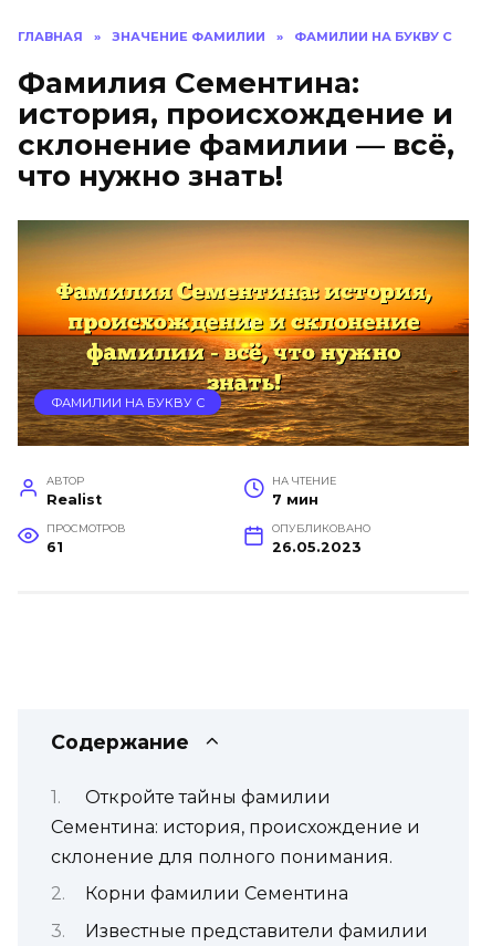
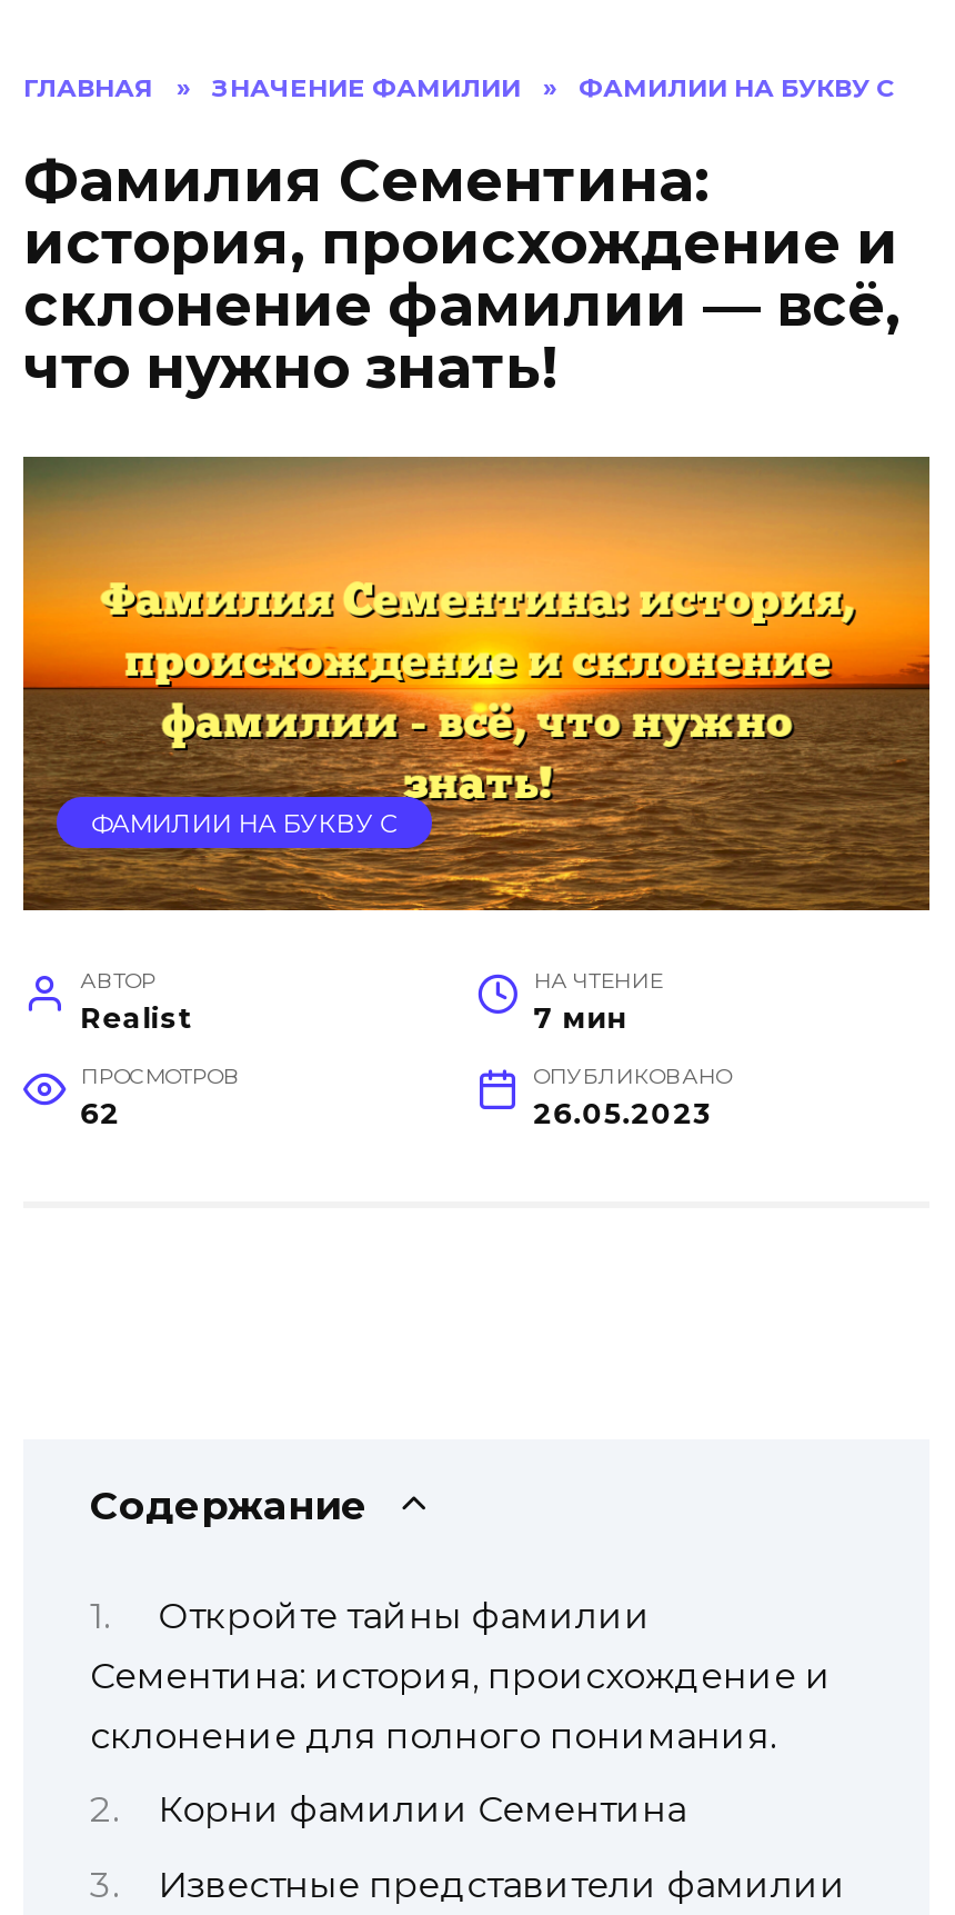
[46,539,63,556] 61 -> [80,1098,120,1131] 62

